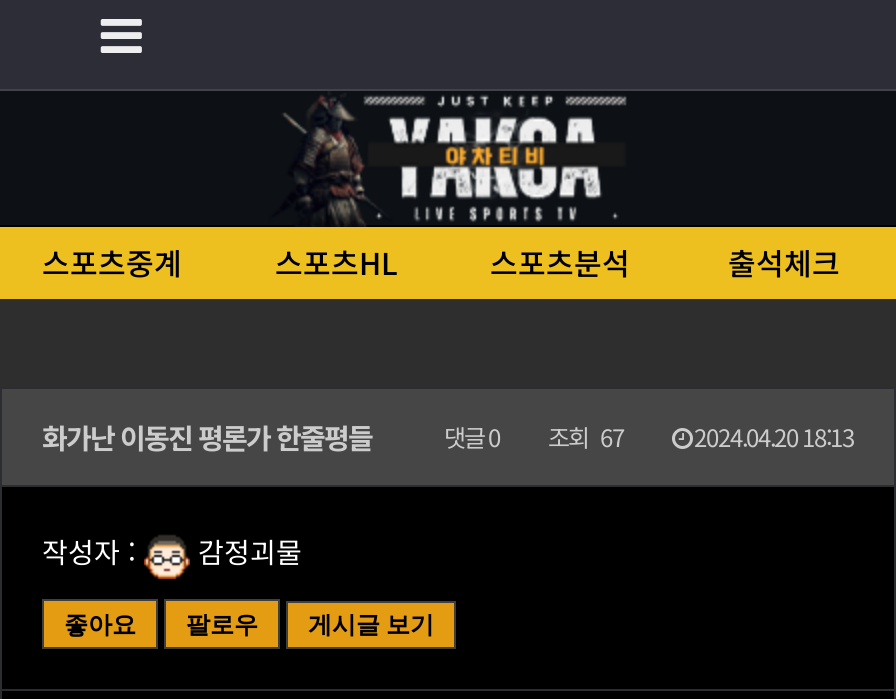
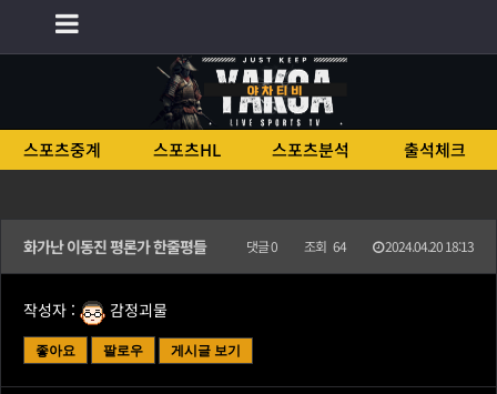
[42,417,854,457] 화가난 이동진 평론가 한줄평들 댓글 0 조회 67 2024.04.20 18:13 -> [23,235,474,257] 화가난 이동진 평론가 한줄평들 댓글 0 조회 64 2024.04.20 18:13

